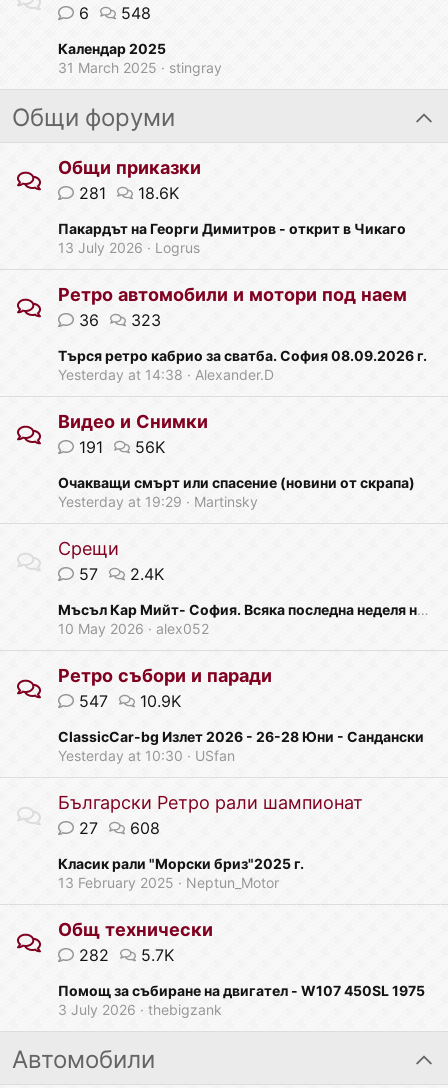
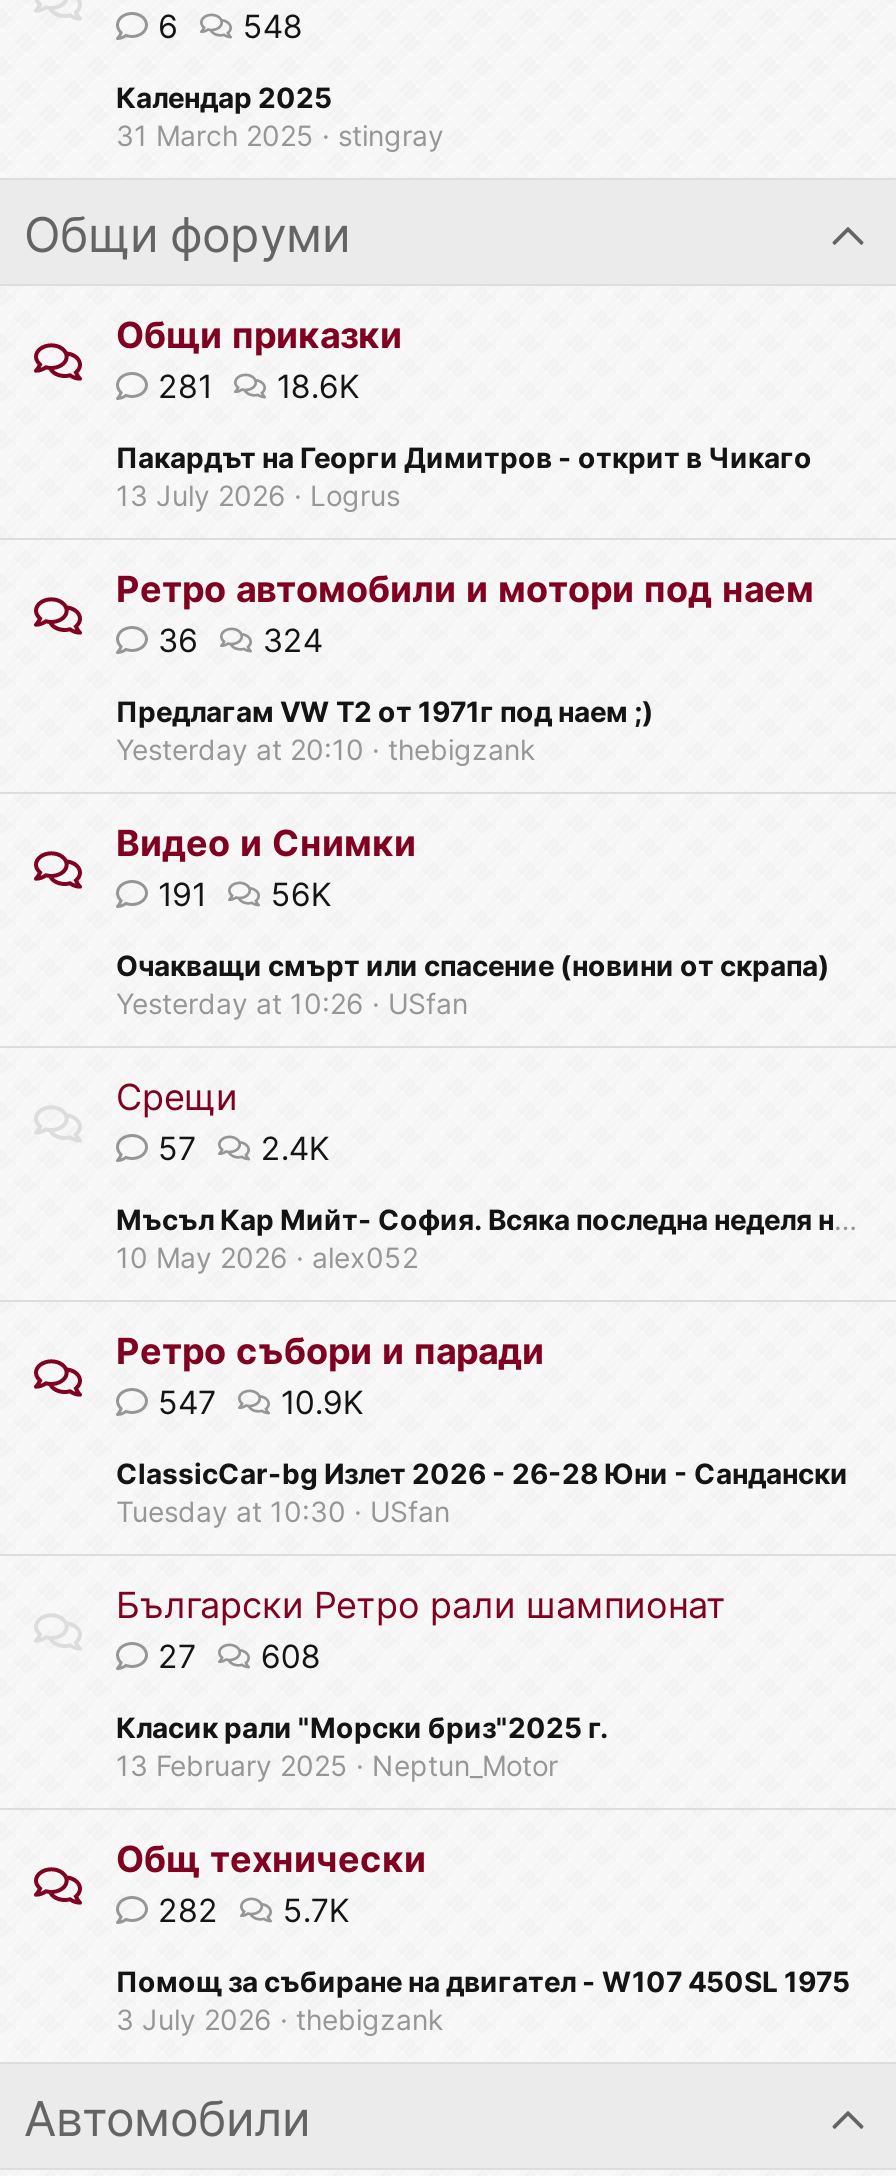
[79,310,161,330] 36 323 -> [158,620,323,660] 36 324
[58,347,427,383] Търся ретро кабрио за сватба. София 08.09.2026 г. | Yesterday at 14:38 | Alexander.D -> [116,694,654,766] Предлагам VW T2 от 1971г под наем ;) | Yesterday at 20:10 | thebigzank
[58,493,258,510] Yesterday at 19:29 | Martinsky -> [116,986,468,1020] Yesterday at 10:26 | USfan
[58,747,235,764] Yesterday at 10:30 USfan -> [116,1494,450,1528] Tuesday at 10:30 USfan

